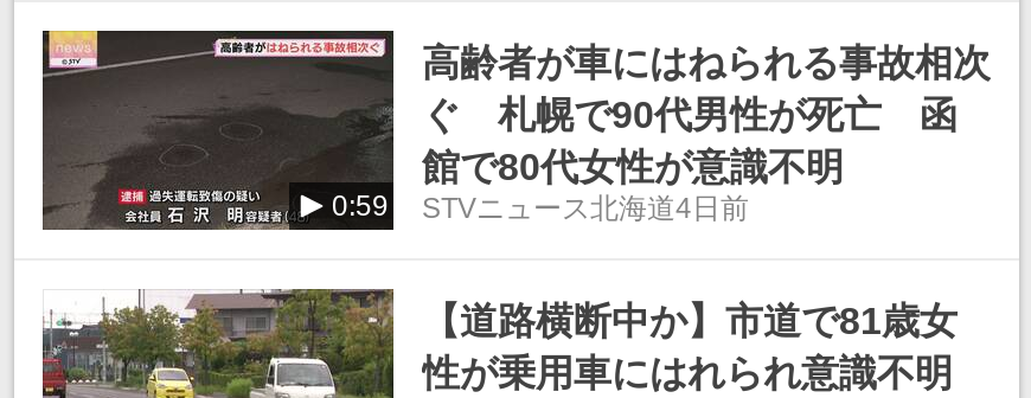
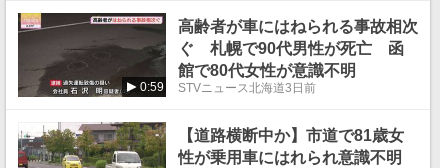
[422,191,749,224] STVニュース北海道4日前 -> [178,80,316,94] STVニュース北海道3日前

